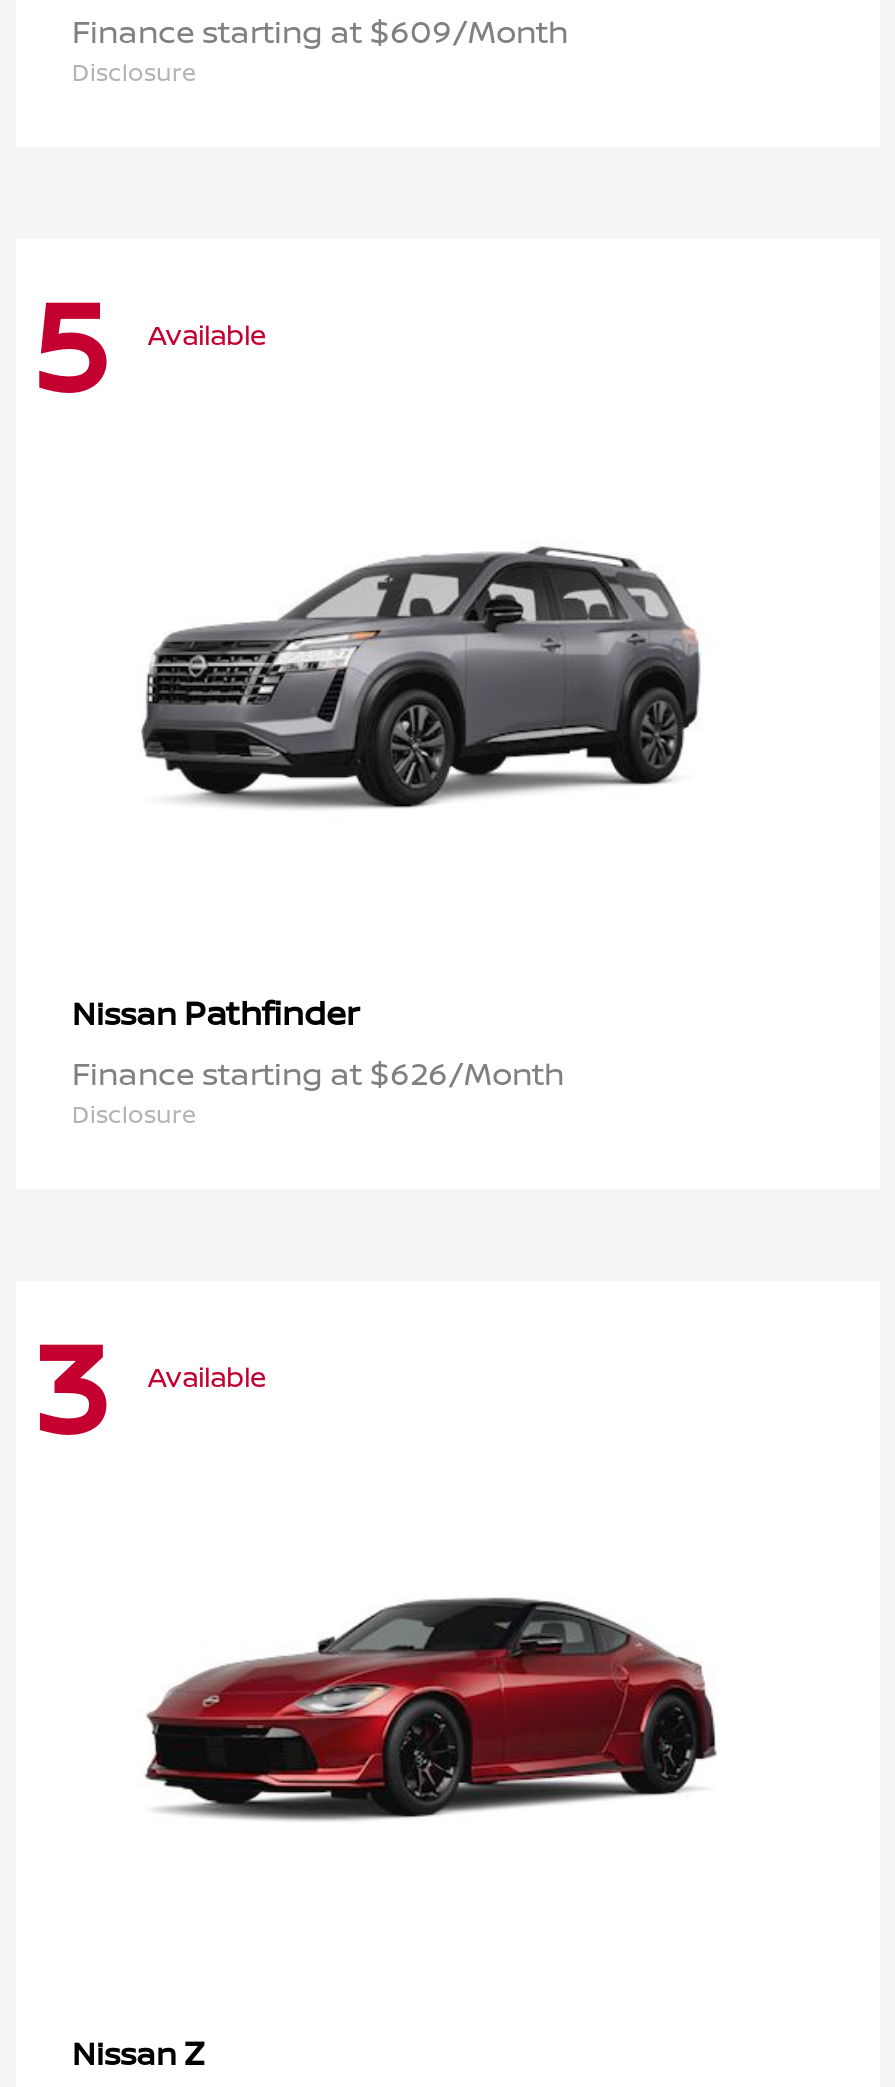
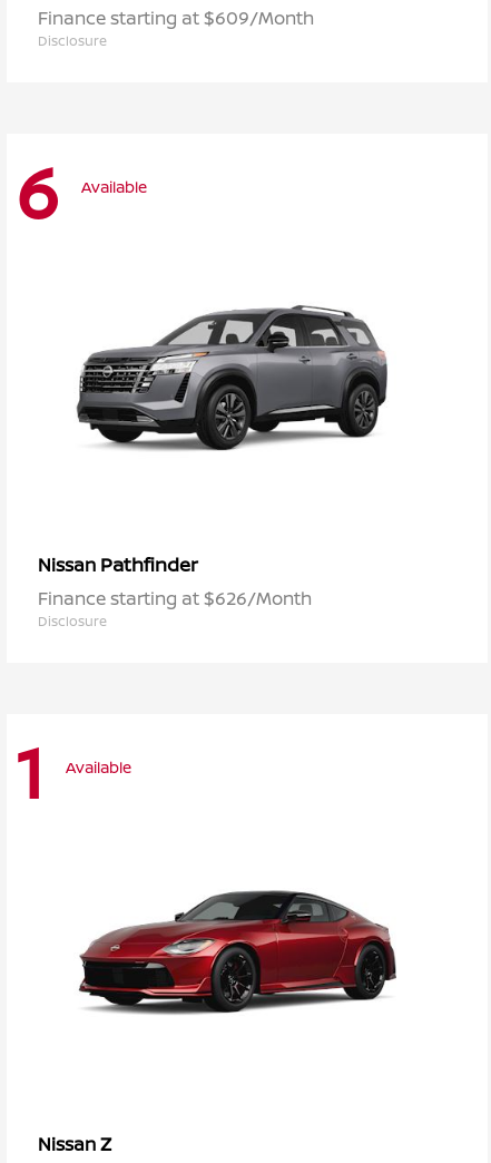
[32,256,266,430] 5 Available -> [16,143,147,240] 6 Available
[32,1297,266,1471] 3 Available -> [16,723,131,820] 1 Available

